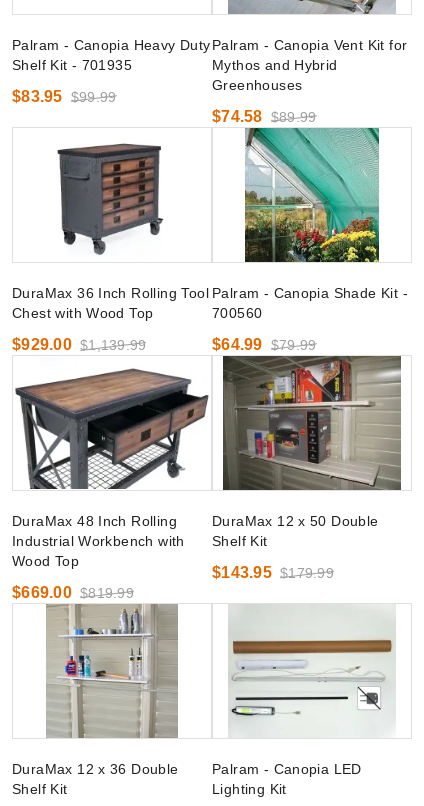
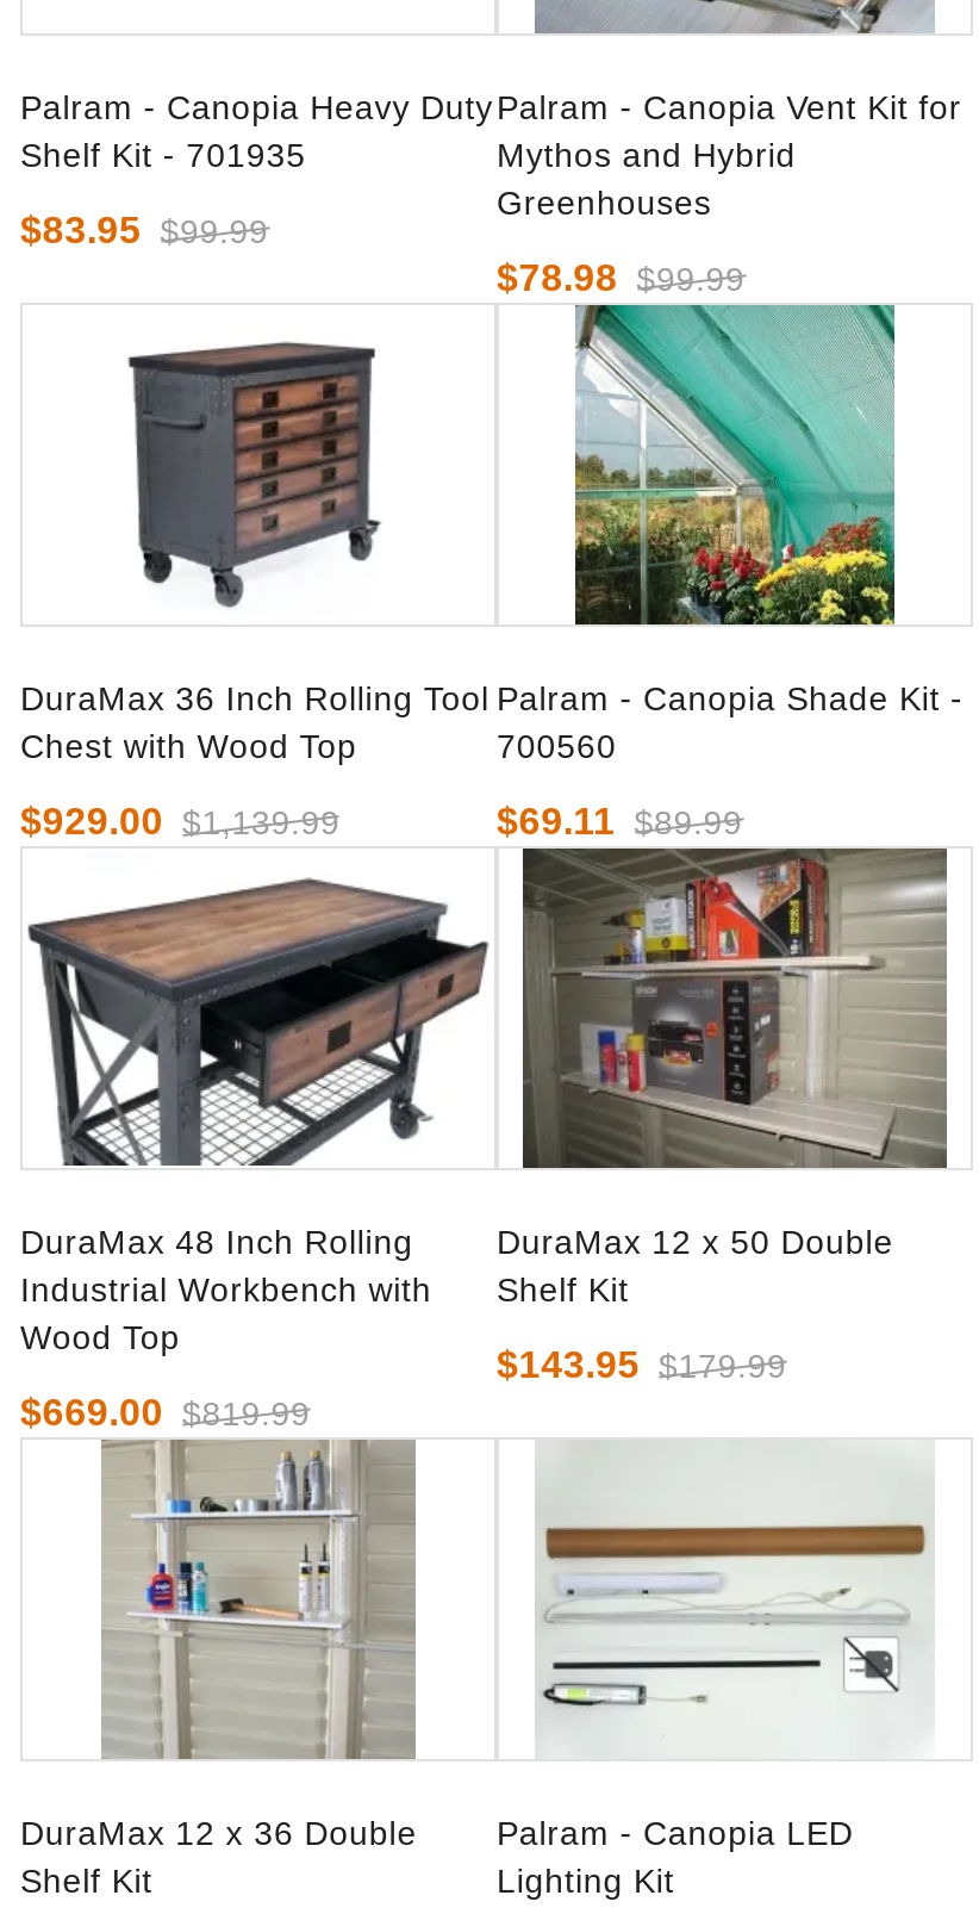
[212,108,316,125] $74.58 $89.99 -> [497,257,745,298] $78.98 $99.99
[212,336,316,353] $64.99 $79.99 -> [497,801,742,841] $69.11 $89.99

